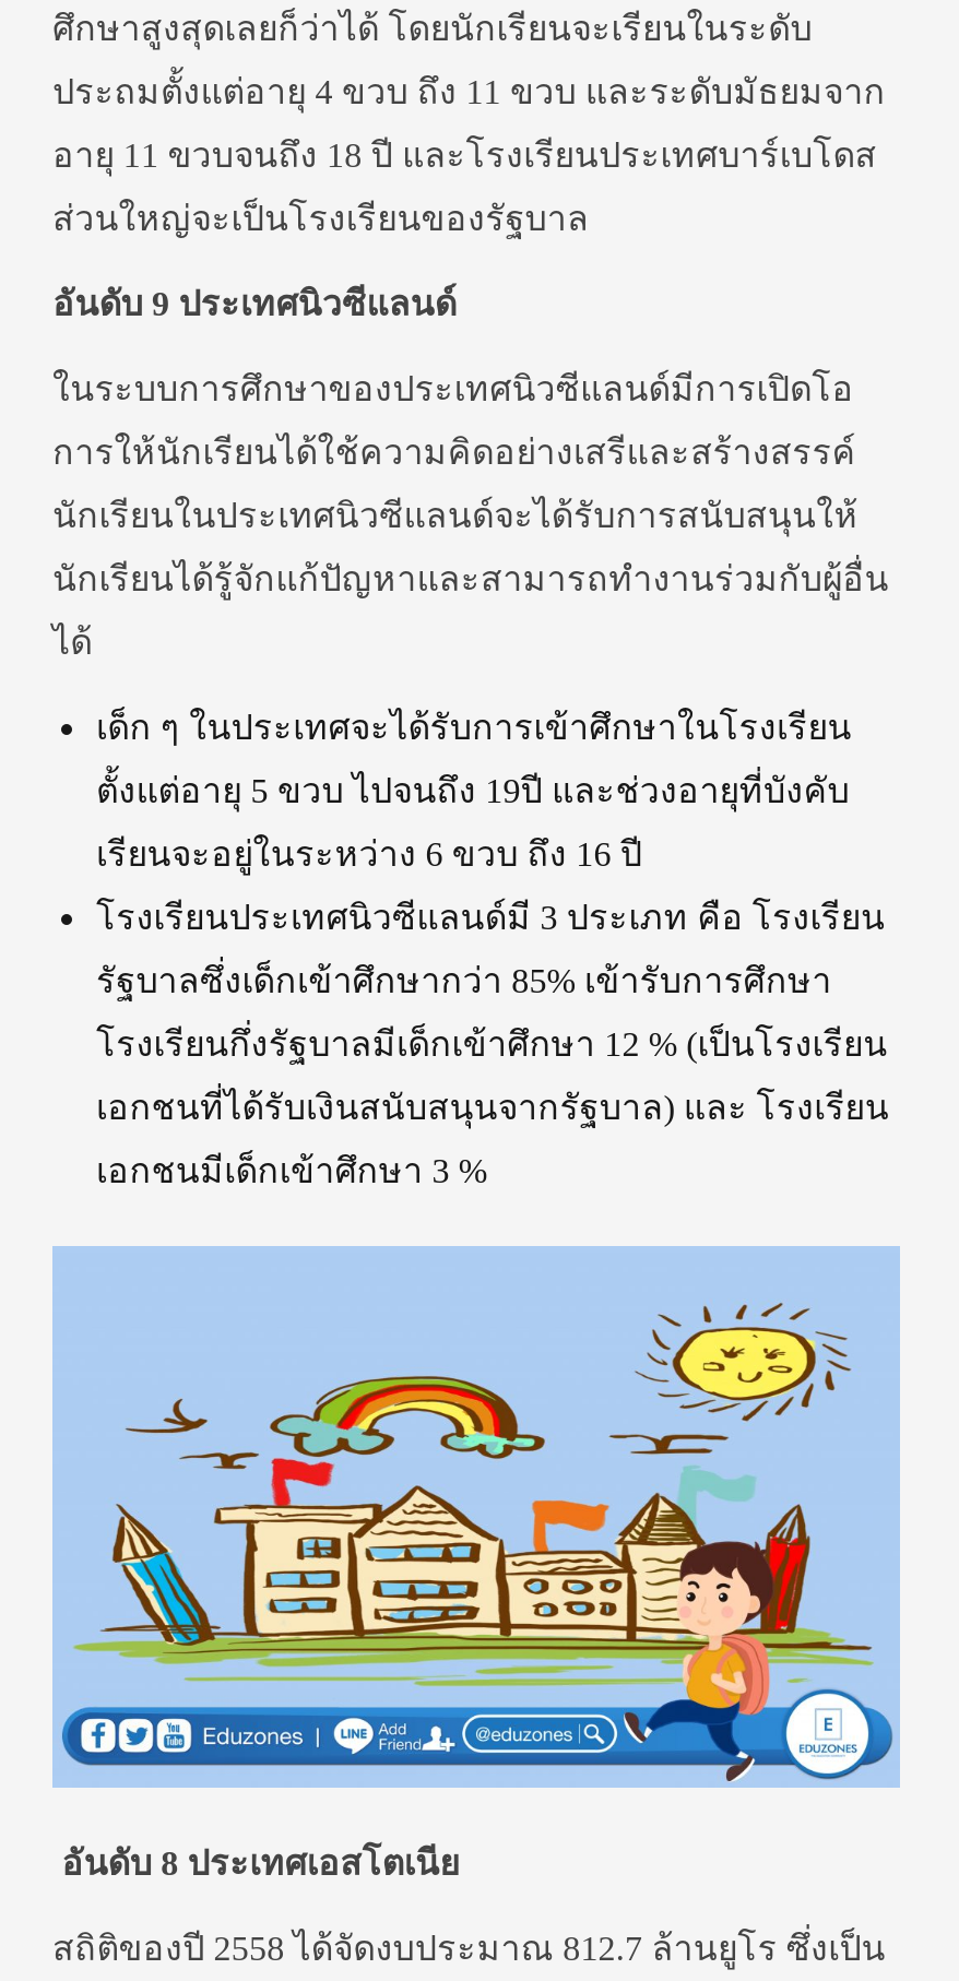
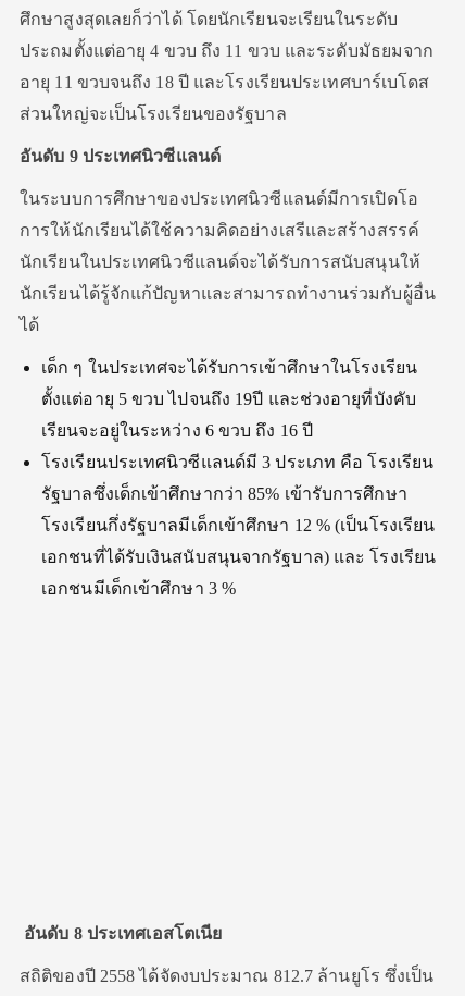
[52,1246,900,1788] [image] -> none

